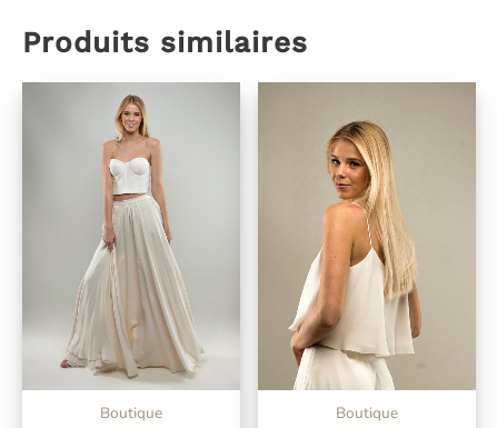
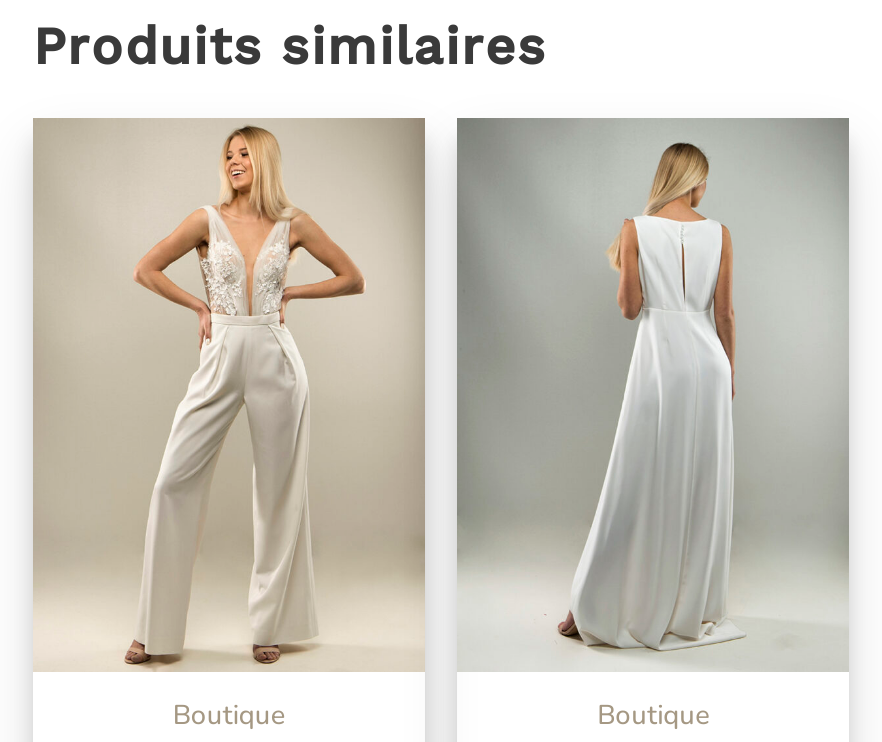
[22,82,240,389] [image] -> [33,118,425,670] [image]
[258,83,476,391] [image] -> [457,118,849,674] [image]

